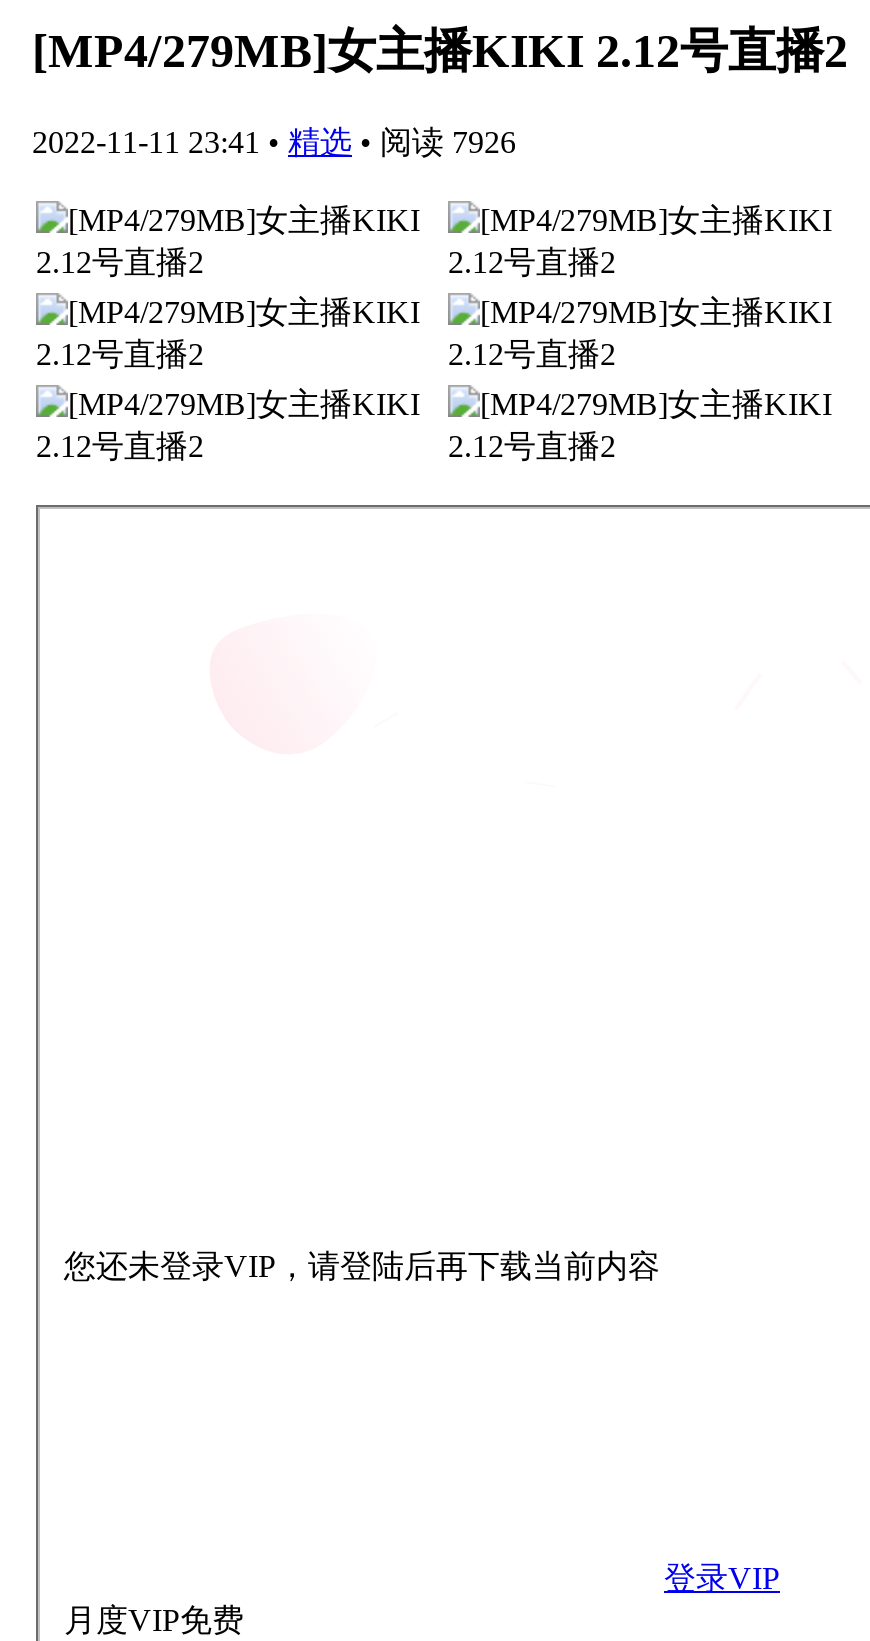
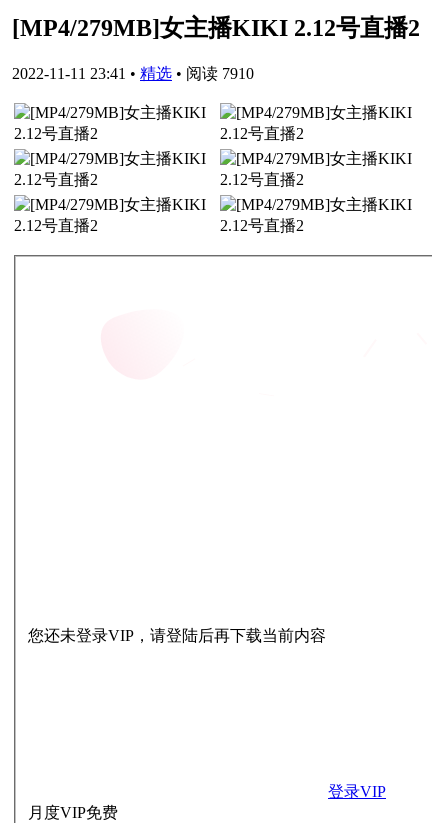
[32,125,516,159] 2022-11-11 23:41 • 精选 • 阅读 7926 -> [12,65,254,82] 2022-11-11 23:41 • 精选 • 阅读 7910

